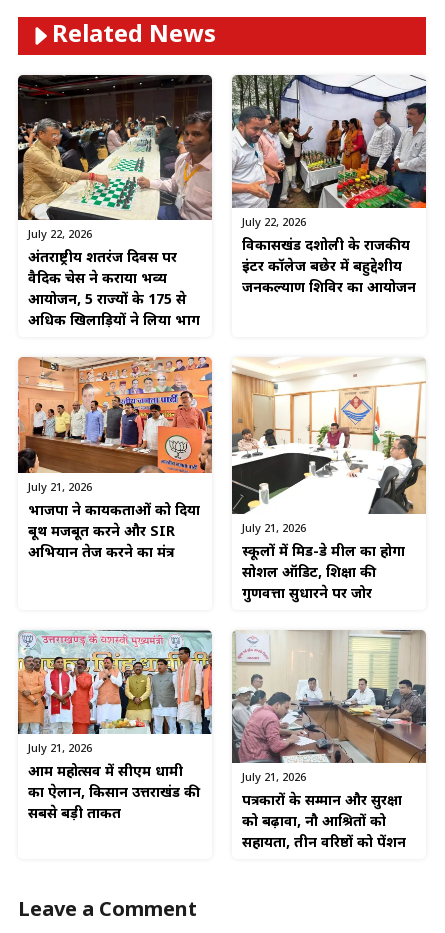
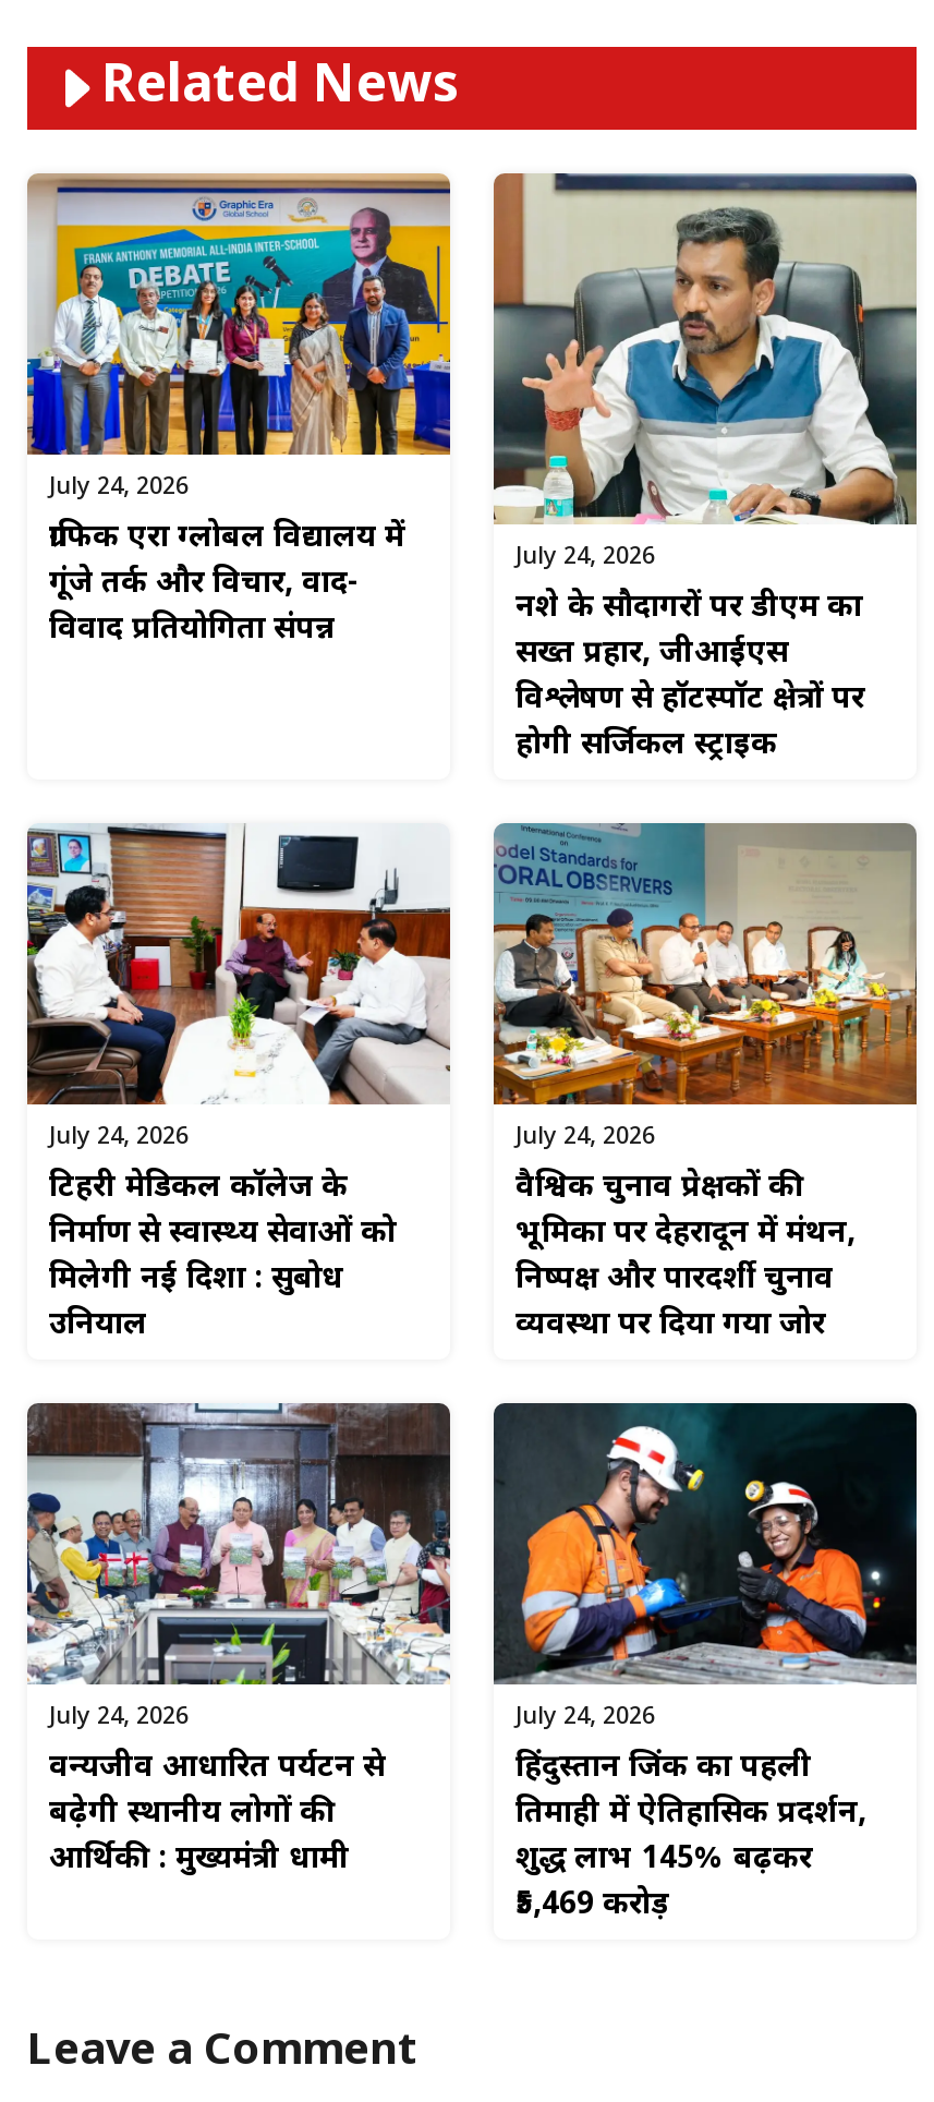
[17,74,213,331] [image] | July 22, 2026 | अंतर्राष्ट्रीय शतरंज दिवस पर | वैदिक चेस ने कराया भव्य | आयोजन, 5 राज्यों के 175 से | अधिक खिलाड़ियों ने लिया भाग -> [25,173,452,650] [image] | July 24, 2026 | ग्राफिक एरा ग्लोबल विद्यालय में | गूंजे तर्क और विचार, वाद- | विवाद प्रतियोगिता संपन्न
[231,74,427,298] [image] | July 22, 2026 | विकासखंड दशोली के राजकीय | इंटर कॉलेज बछेर में बहुद्देशीय | जनकल्याण शिविर का आयोजन -> [492,171,919,765] [image] | July 24, 2026 | नशे के सौदागरों पर डीएम का | सख्त प्रहार, जीआईएस | विश्लेषण से हॉटस्पॉट क्षेत्रों पर | होगी सर्जिकल स्ट्राइक
[17,356,213,562] [image] | July 21, 2026 | भाजपा ने कार्यकर्ताओं को दिया | बूथ मजबूत करने और SIR | अभियान तेज करने का मंत्र -> [25,821,450,1346] [image] | July 24, 2026 | टिहरी मेडिकल कॉलेज के | निर्माण से स्वास्थ्य सेवाओं को | मिलेगी नई दिशा : सुबोध | उनियाल
[232,357,427,604] [image] | July 21, 2026 | स्कूलों में मिड-डे मील का होगा | सोशल ऑडिट, शिक्षा की | गुणवत्ता सुधारने पर जोर -> [492,821,919,1346] [image] | July 24, 2026 | वैश्विक चुनाव प्रेक्षकों की | भूमिका पर देहरादून में मंथन, | निष्पक्ष और पारदर्शी चुनाव | व्यवस्था पर दिया गया जोर
[17,629,213,824] [image] | July 21, 2026 | आम महोत्सव में सीएम धामी | का ऐलान, किसान उत्तराखंड की | सबसे बड़ी ताकत -> [25,1401,452,1881] [image] | July 24, 2026 | वन्यजीव आधारित पर्यटन से | बढ़ेगी स्थानीय लोगों की | आर्थिकी : मुख्यमंत्री धामी
[232,629,427,853] [image] | July 21, 2026 | पत्रकारों के सम्मान और सुरक्षा | को बढ़ावा, नौ आश्रितों को | सहायता, तीन वरिष्ठों को पेंशन -> [494,1399,919,1926] [image] | July 24, 2026 | हिंदुस्तान जिंक का पहली | तिमाही में ऐतिहासिक प्रदर्शन, | शुद्ध लाभ 145% बढ़कर | ₹5,469 करोड़

